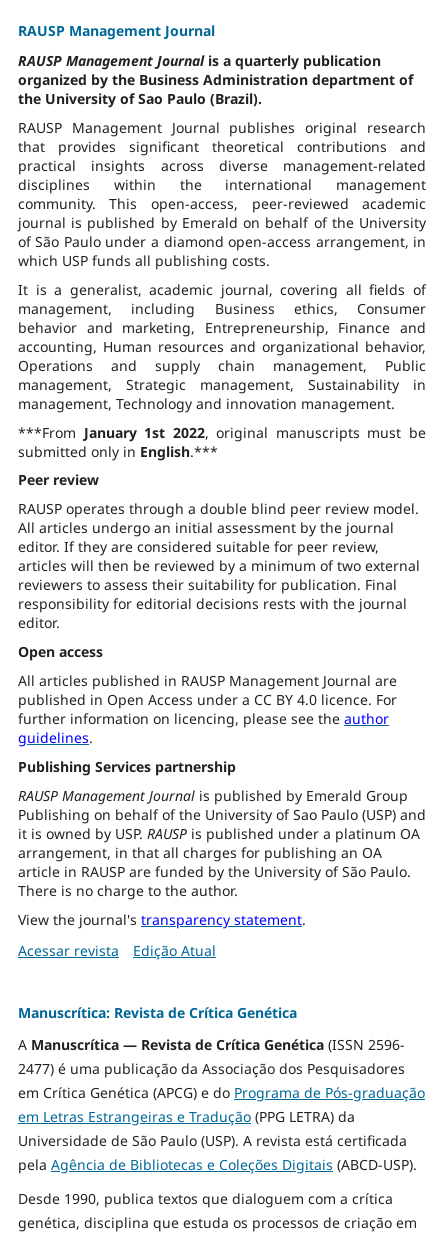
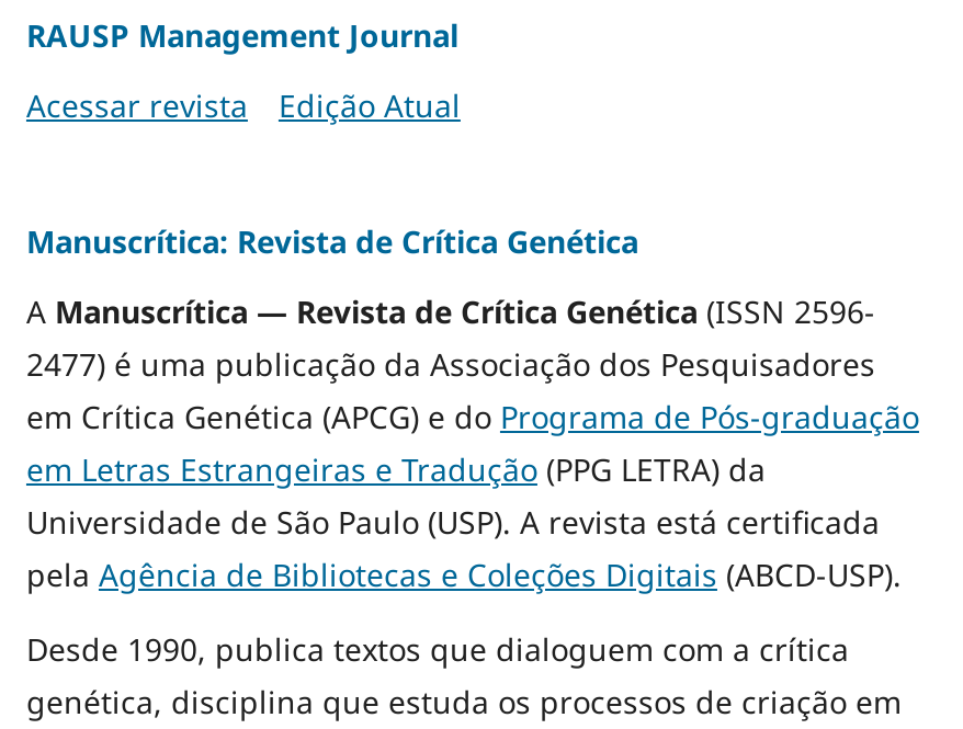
[18,50,426,929] RAUSP Management Journal is a quarterly publication | organized by the Business Administration department of | the University of Sao Paulo (Brazil). | RAUSP Management Journal publishes original research | that provides significant theoretical contributions and | practical insights across diverse management-related | disciplines within the international management | community. This open-access, peer-reviewed academic | journal is published by Emerald on behalf of the University | of São Paulo under a diamond open-access arrangement, in | which USP funds all publishing costs. | It is a generalist, academic journal, covering all fields of | management, including Business ethics, Consumer | behavior and marketing, Entrepreneurship, Finance and | accounting, Human resources and organizational behavior, | Operations and supply chain management, Public | management, Strategic management, Sustainability in | management, Technology and innovation management. | ***From January 1st 2022, original manuscripts must be | submitted only in English.*** | Peer review | RAUSP operates through a double blind peer review model. | All articles undergo an initial assessment by the journal | editor. If they are considered suitable for peer review, | articles will then be reviewed by a minimum of two external | reviewers to assess their suitability for publication. Final | responsibility for editorial decisions rests with the journal | editor. | Open access | All articles published in RAUSP Management Journal are | published in Open Access under a CC BY 4.0 licence. For | further information on licencing, please see the author | guidelines. | Publishing Services partnership | RAUSP Management Journal is published by Emerald Group | Publishing on behalf of the University of Sao Paulo (USP) and | it is owned by USP. RAUSP is published under a platinum OA | arrangement, in that all charges for publishing an OA | article in RAUSP are funded by the University of São Paulo. | There is no charge to the author. | View the journal's transparency statement. -> none

